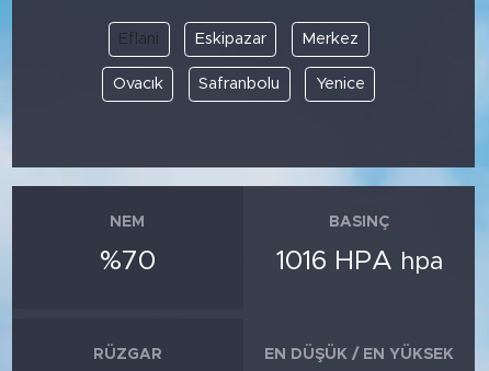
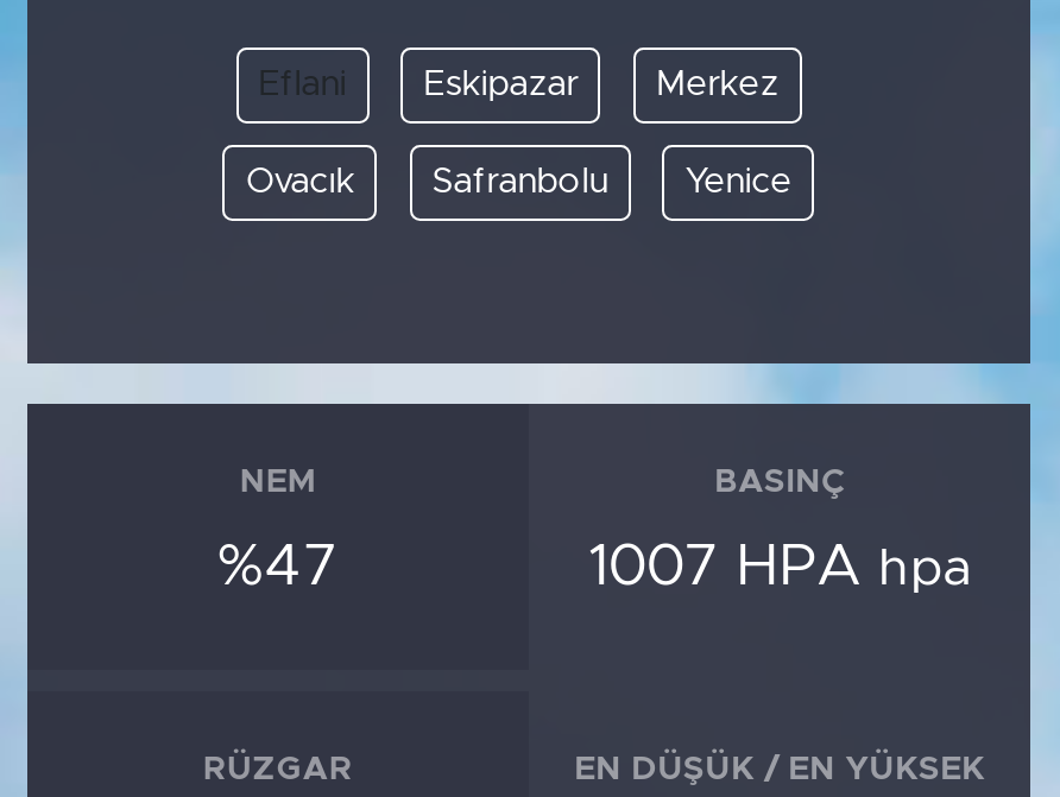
[100,247,156,274] %70 -> [217,536,338,595] %47
[276,247,443,274] 1016 HPA hpa -> [588,536,971,595] 1007 HPA hpa

